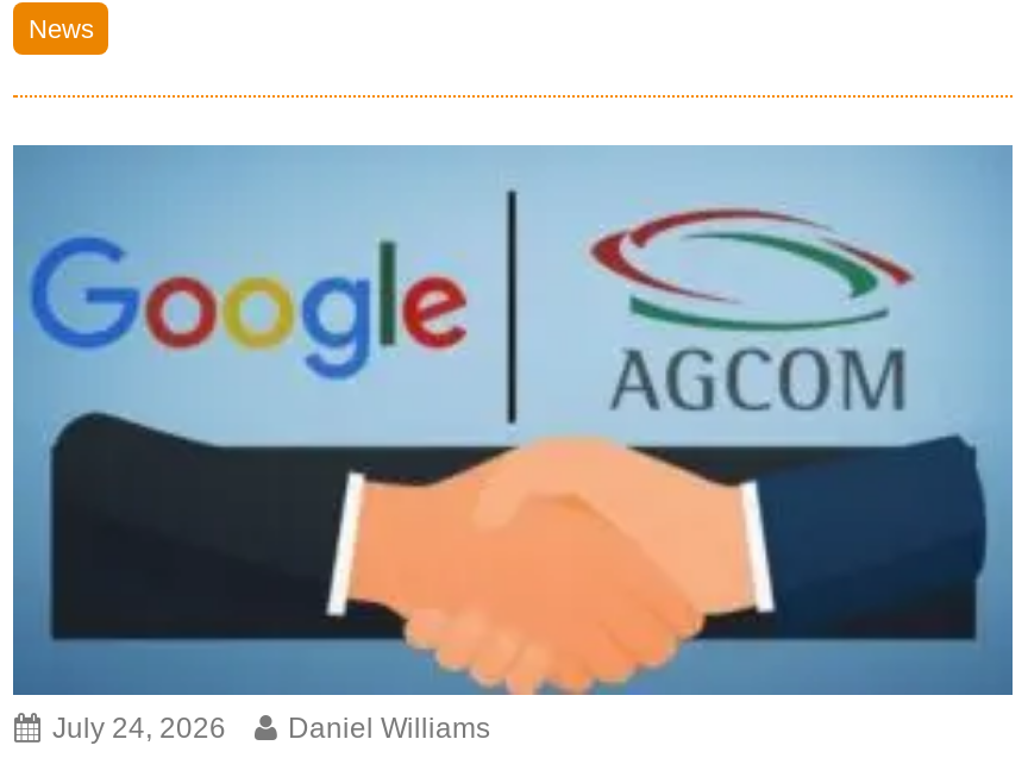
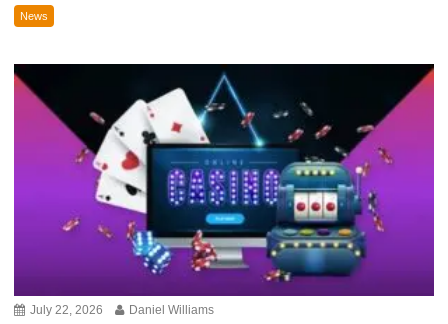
[11,143,1015,746] [image] | July 24, 2026 Daniel Williams -> [13,63,435,316] [image] | July 22, 2026 Daniel Williams

